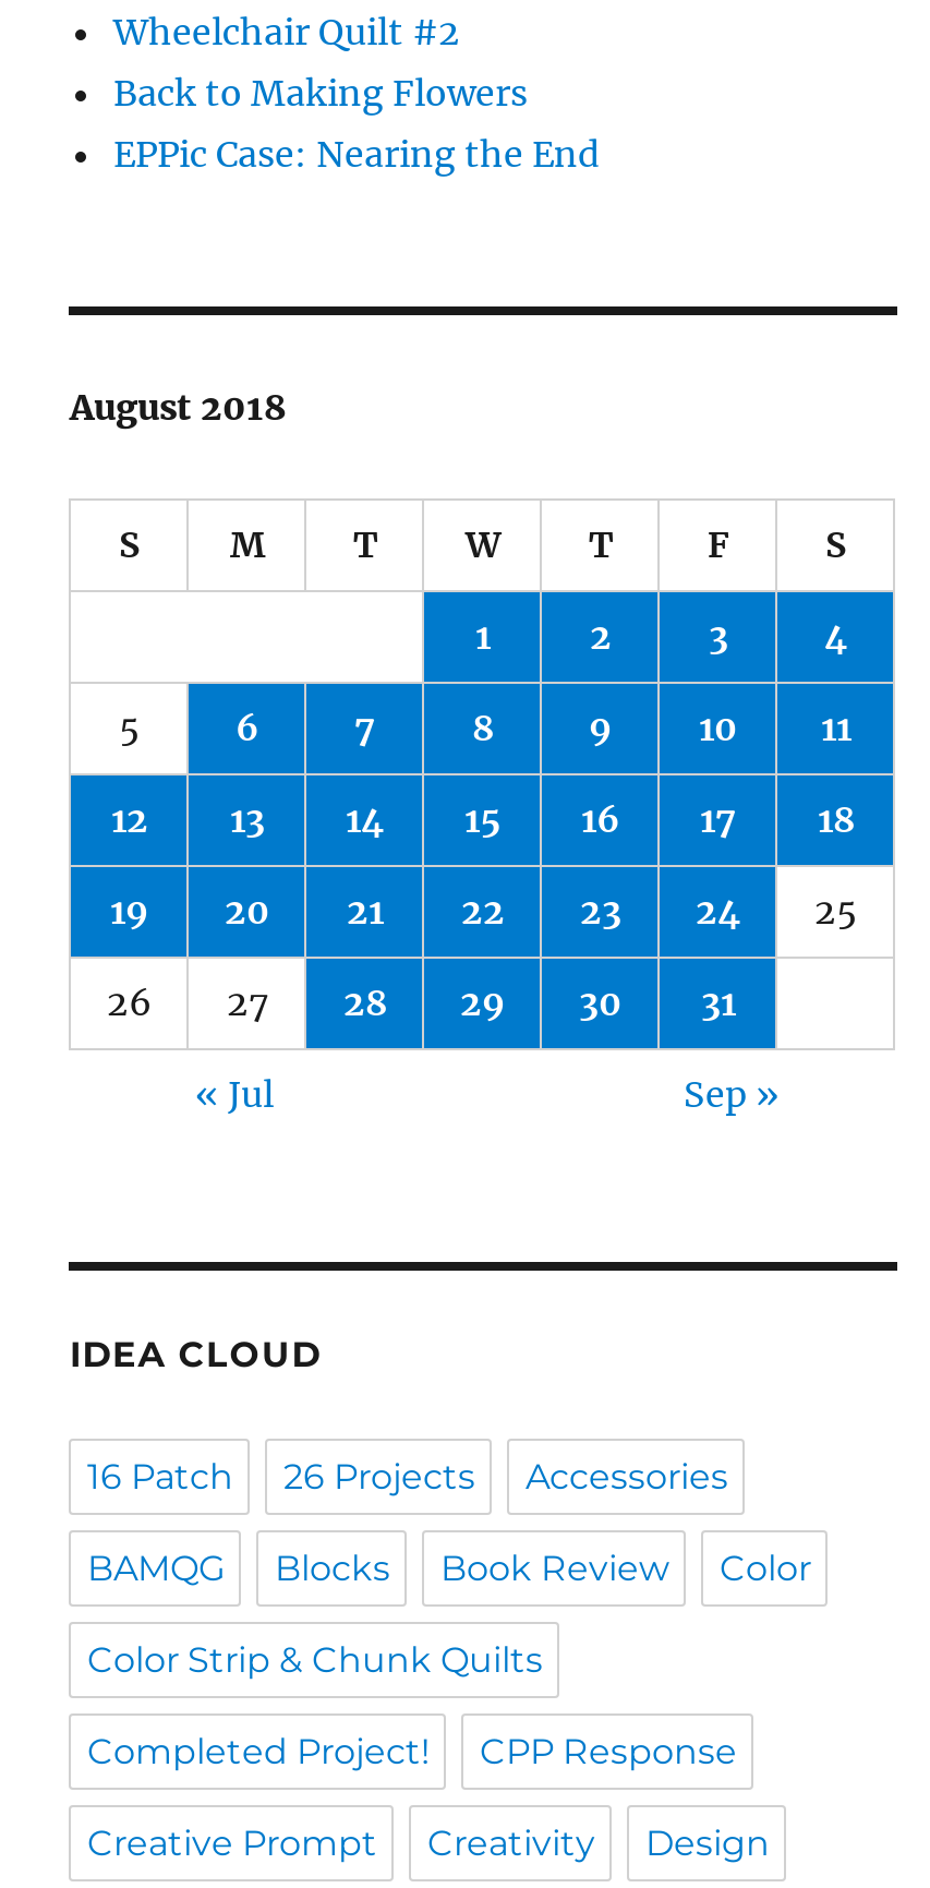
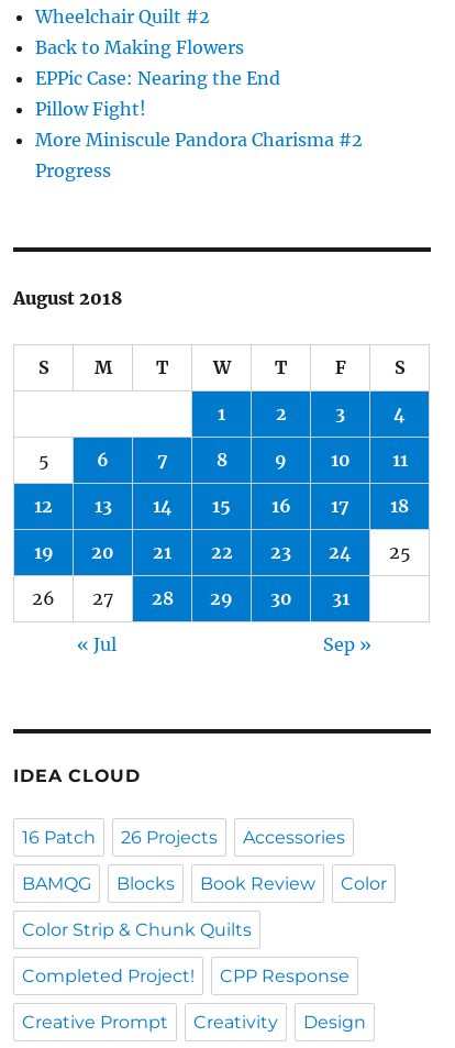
none -> [36,98,363,182] Pillow Fight! | More Miniscule Pandora Charisma #2 | Progress

